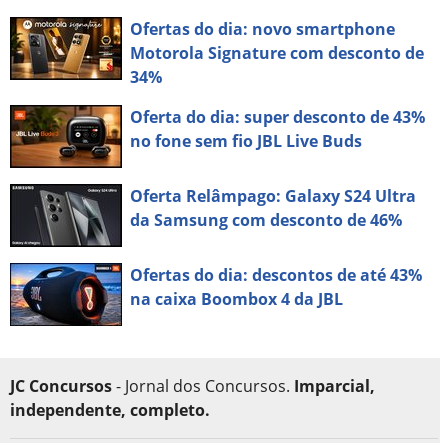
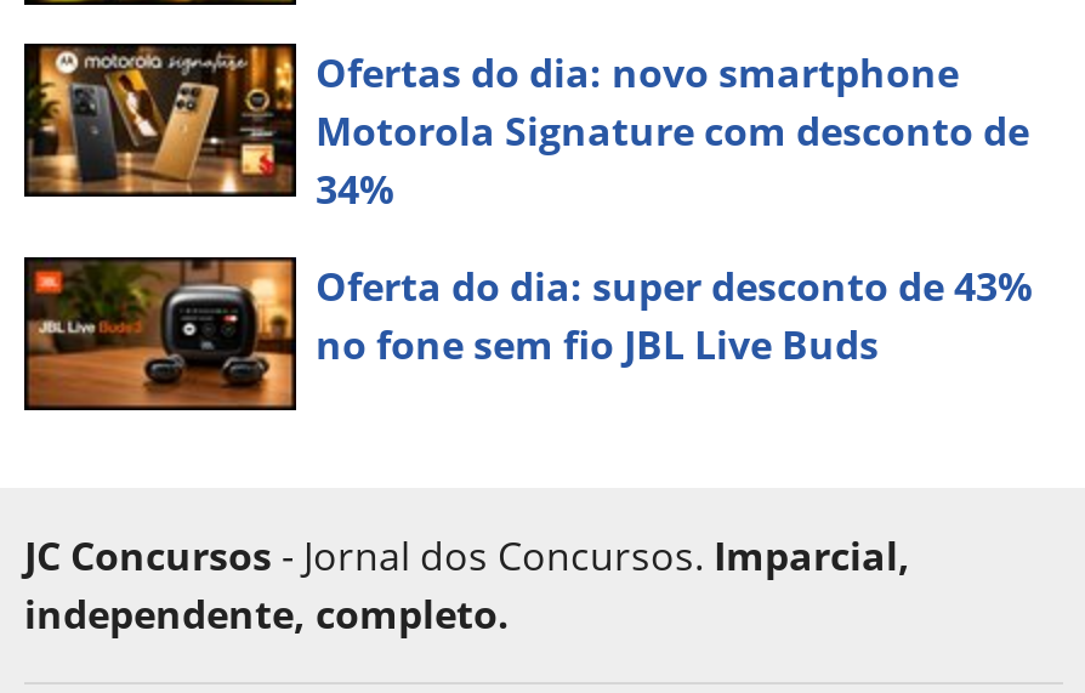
[9,183,422,310] [image] | Oferta Relâmpago: Galaxy S24 Ultra | da Samsung com desconto de 46% | Ofertas do dia: descontos de até 43% | na caixa Boombox 4 da JBL -> none
[10,263,121,326] [image] -> none

